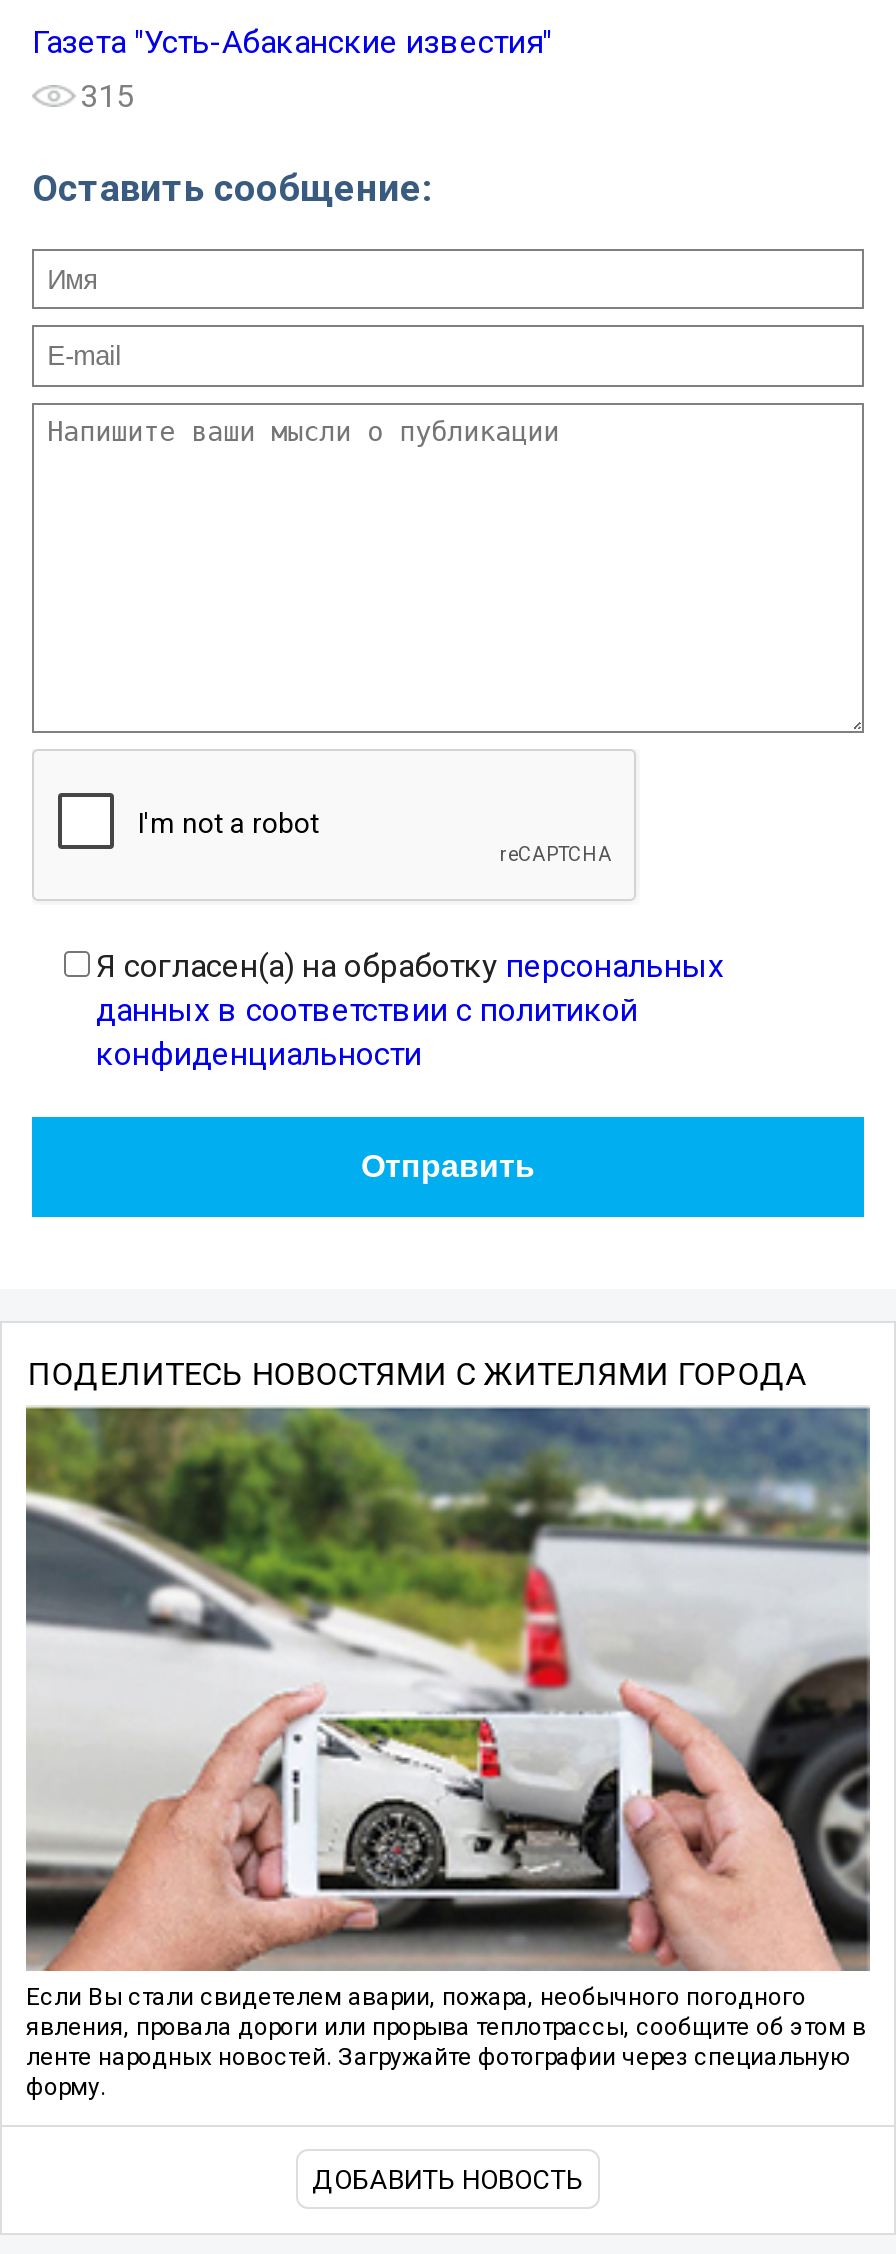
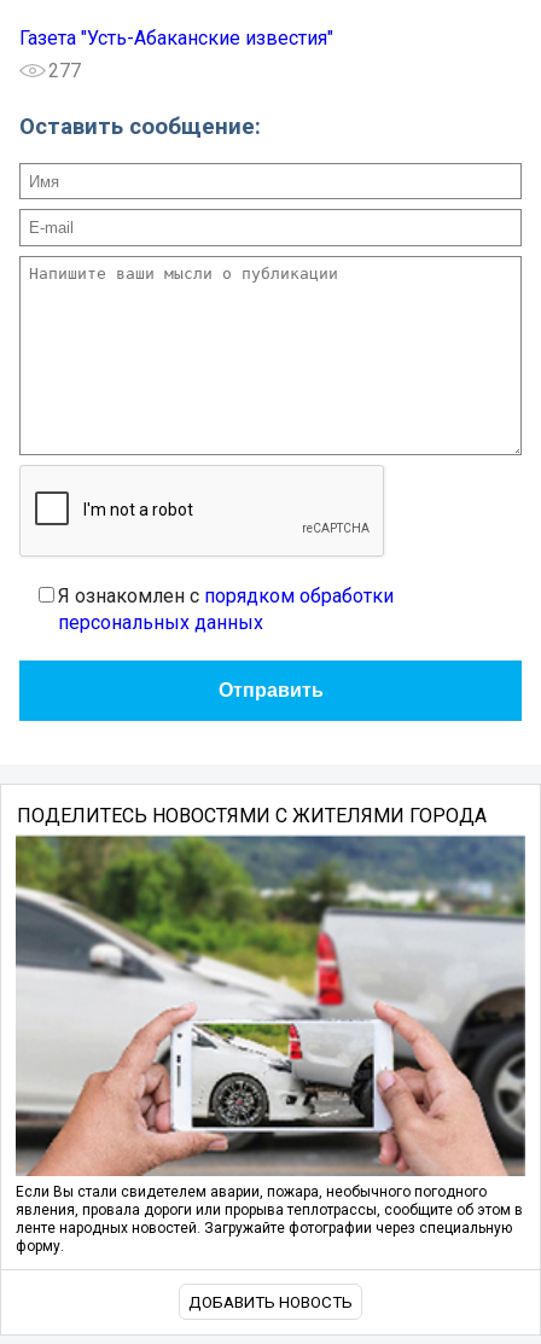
[80,76,134,114] 315 -> [48,59,81,82] 277
[96,947,724,1073] Я согласен(а) на обработку персональных | данных в соответствии с политикой | конфиденциальности -> [58,584,394,634] Я ознакомлен с порядком обработки | персональных данных

